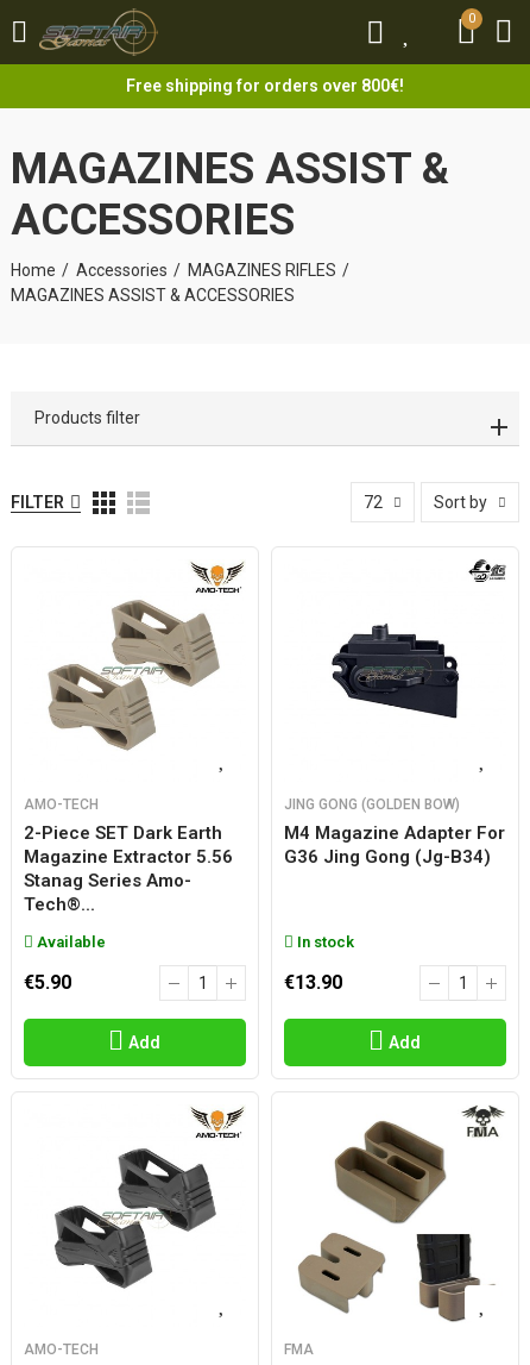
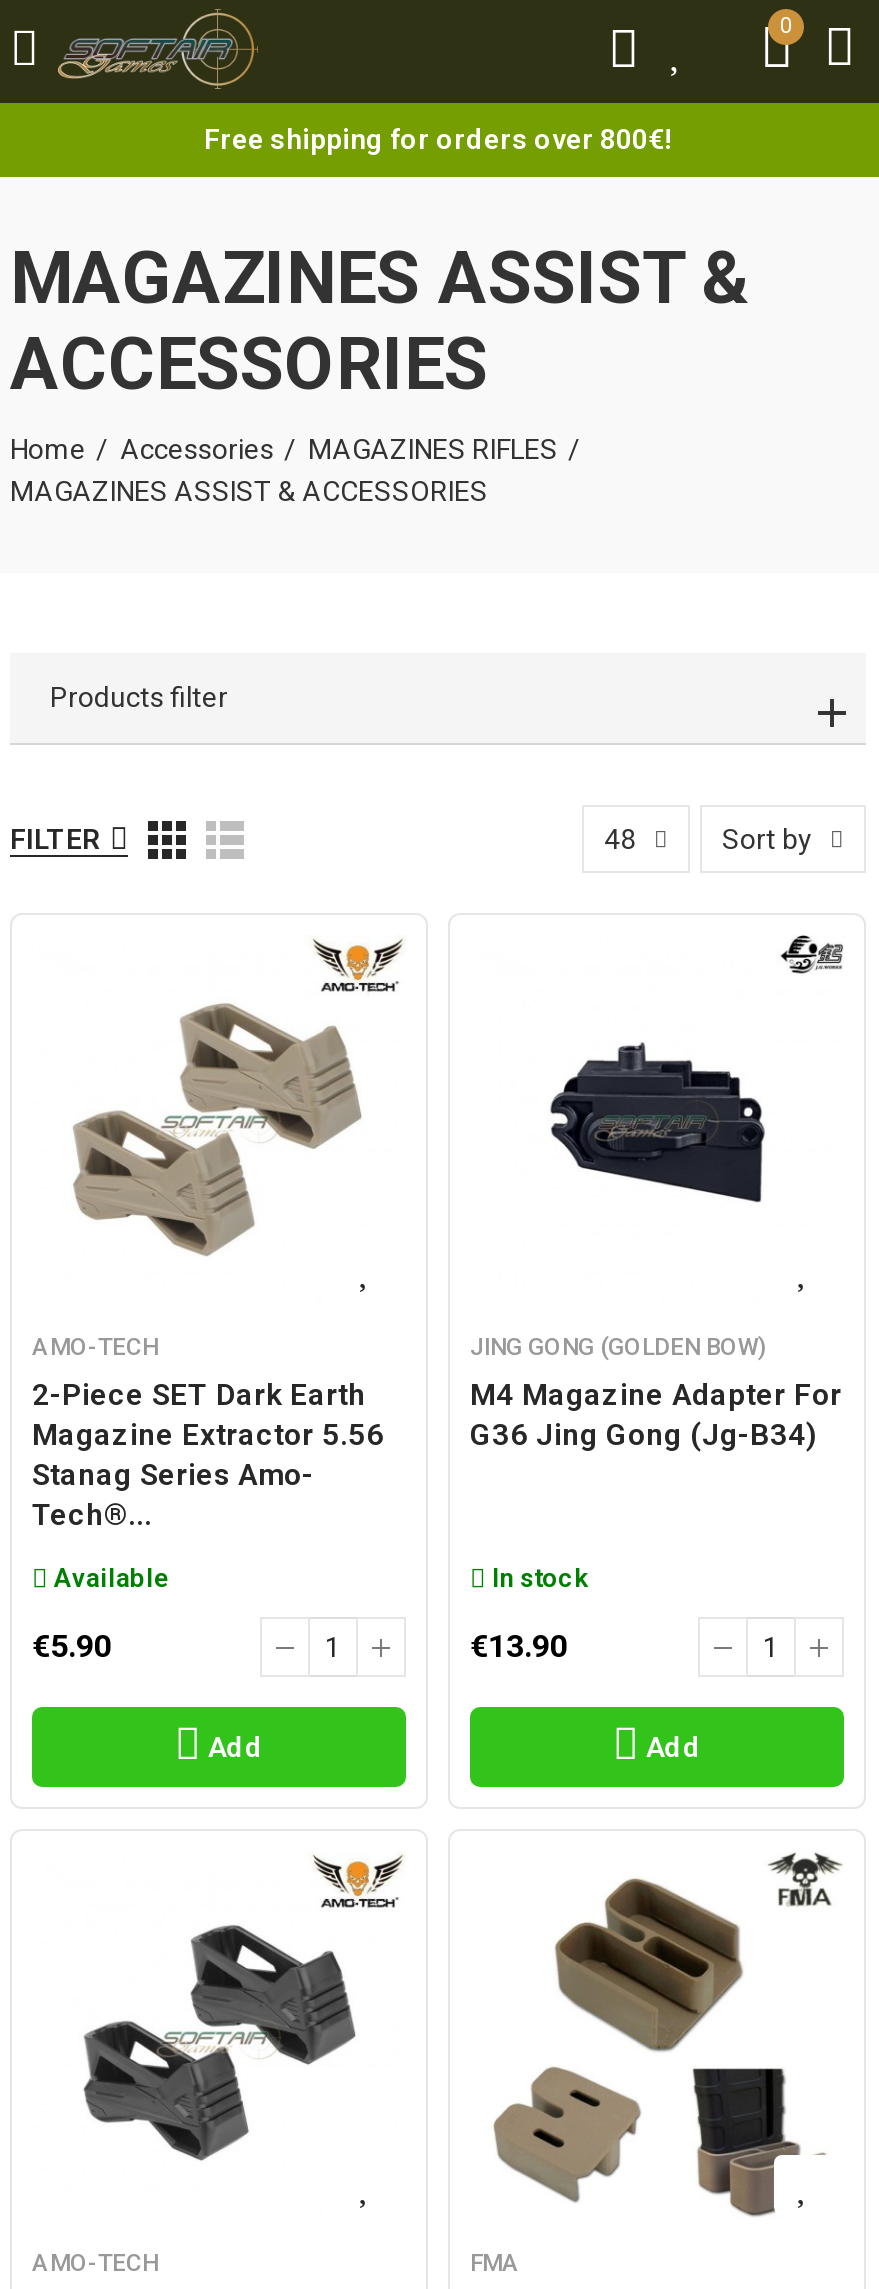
[364,493,383,512] 72 -> [604,823,636,855] 48

